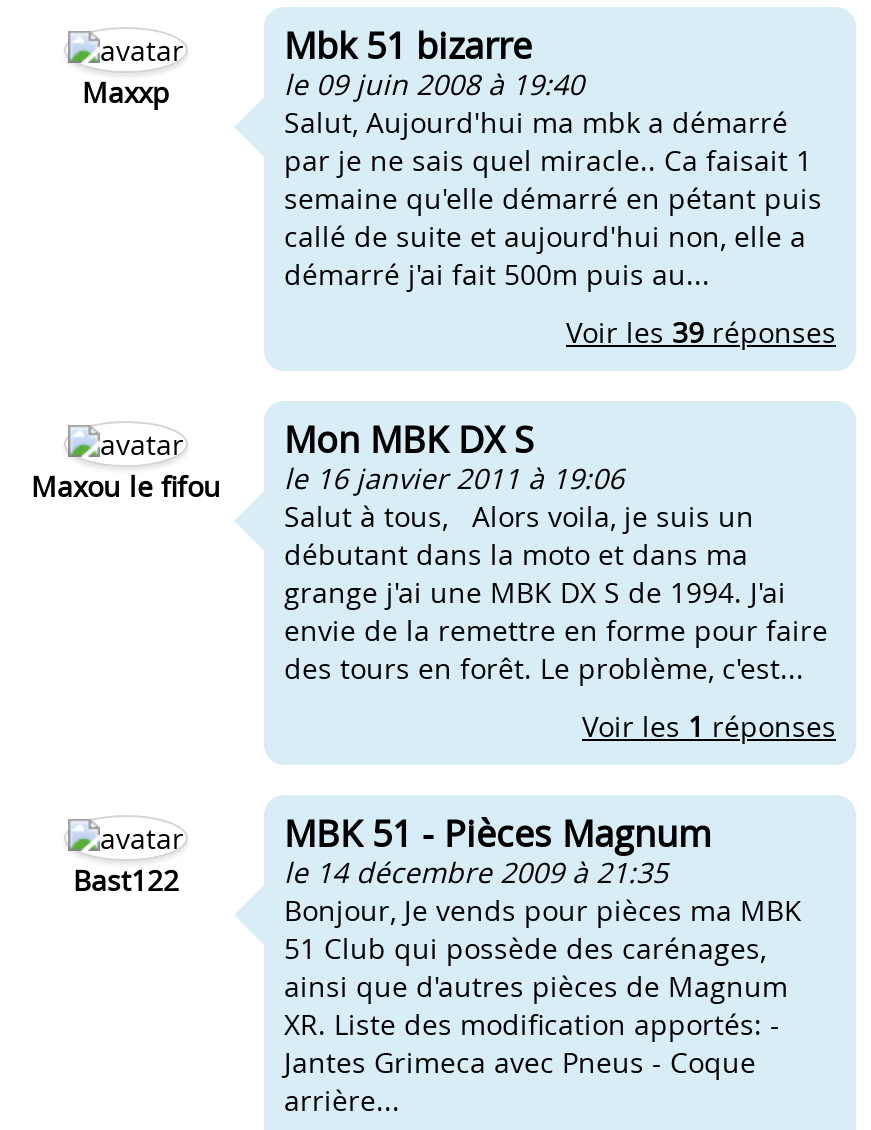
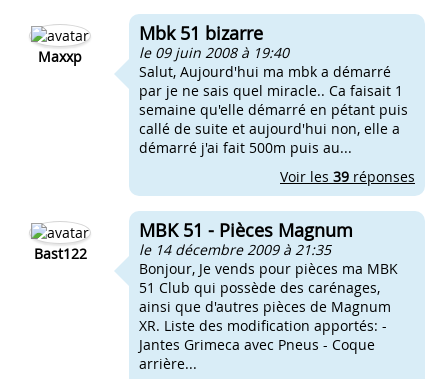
[284,415,836,745] Mon MBK DX S | le 16 janvier 2011 à 19:06 | Salut à tous, Alors voila, je suis un | débutant dans la moto et dans ma | grange j'ai une MBK DX S de 1994. J'ai | envie de la remettre en forme pour faire | des tours en forêt. Le problème, c'est... | Voir les 1 réponses -> none
[31,467,221,505] Maxou le fifou -> none

